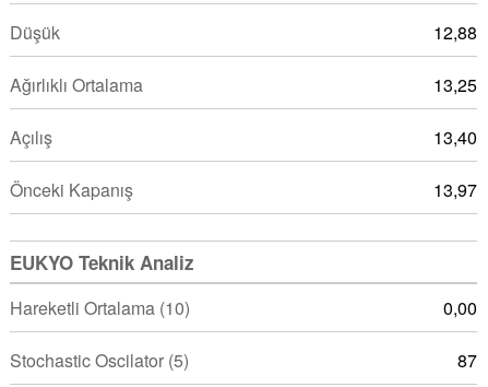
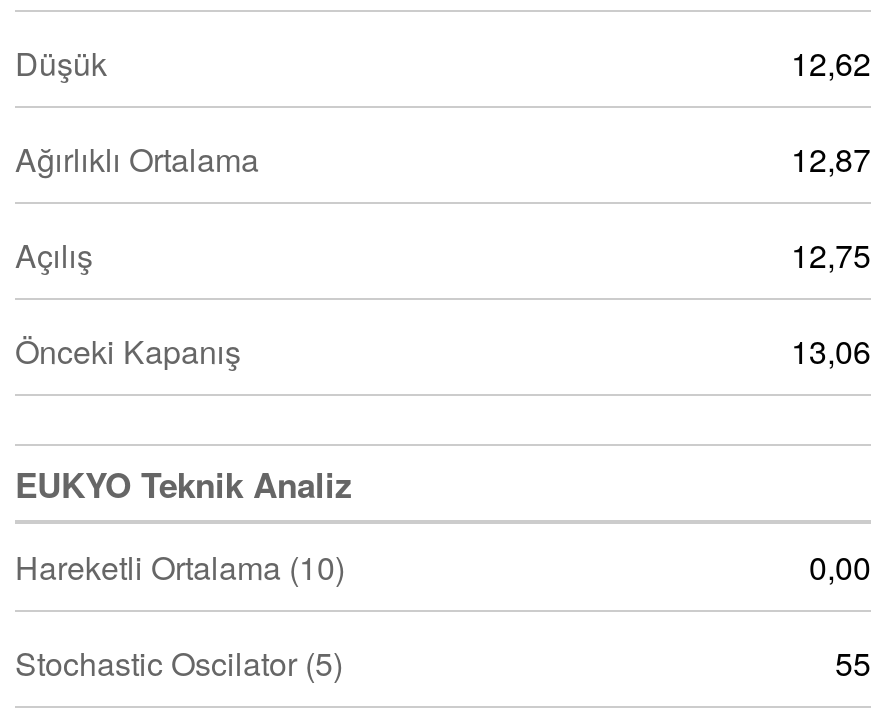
[433,20,477,45] 12,88 -> [791,40,871,86] 12,62
[433,72,477,97] 13,25 -> [791,136,871,182] 12,87
[433,125,477,150] 13,40 -> [791,232,871,278] 12,75
[433,177,477,202] 13,97 -> [791,328,871,374] 13,06
[457,348,477,373] 87 -> [835,640,871,686] 55

